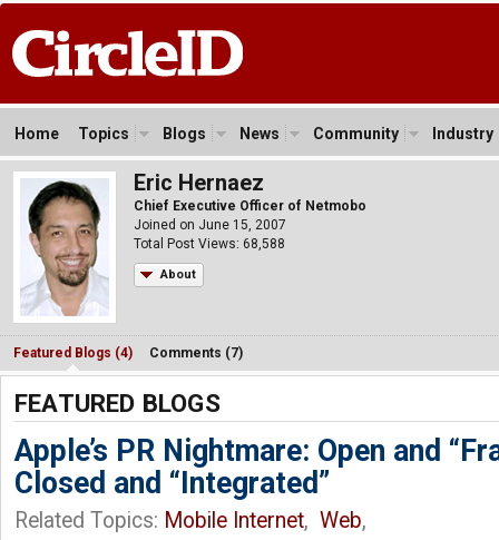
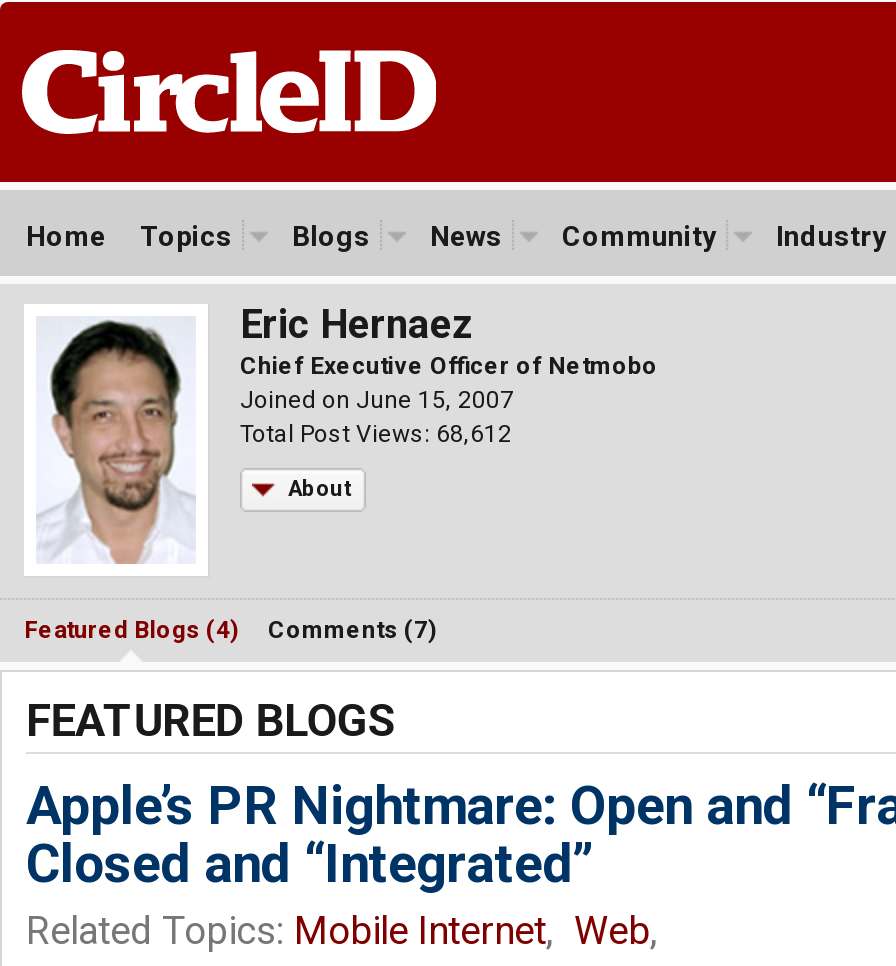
[134,236,285,252] Total Post Views: 68,588 -> [240,420,512,448] Total Post Views: 68,612

